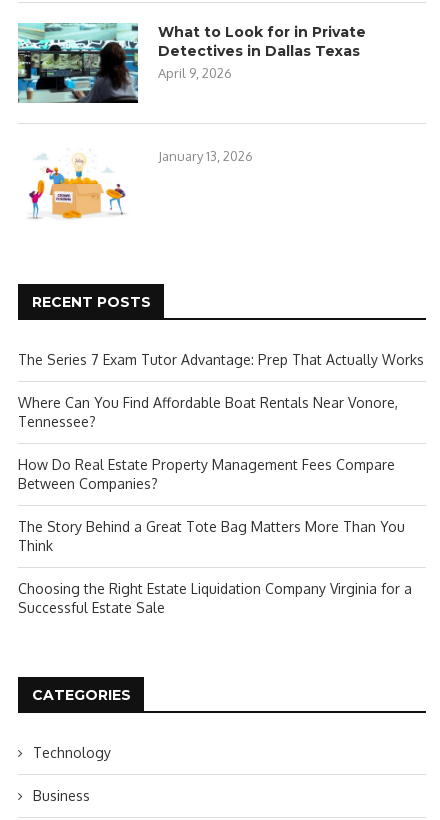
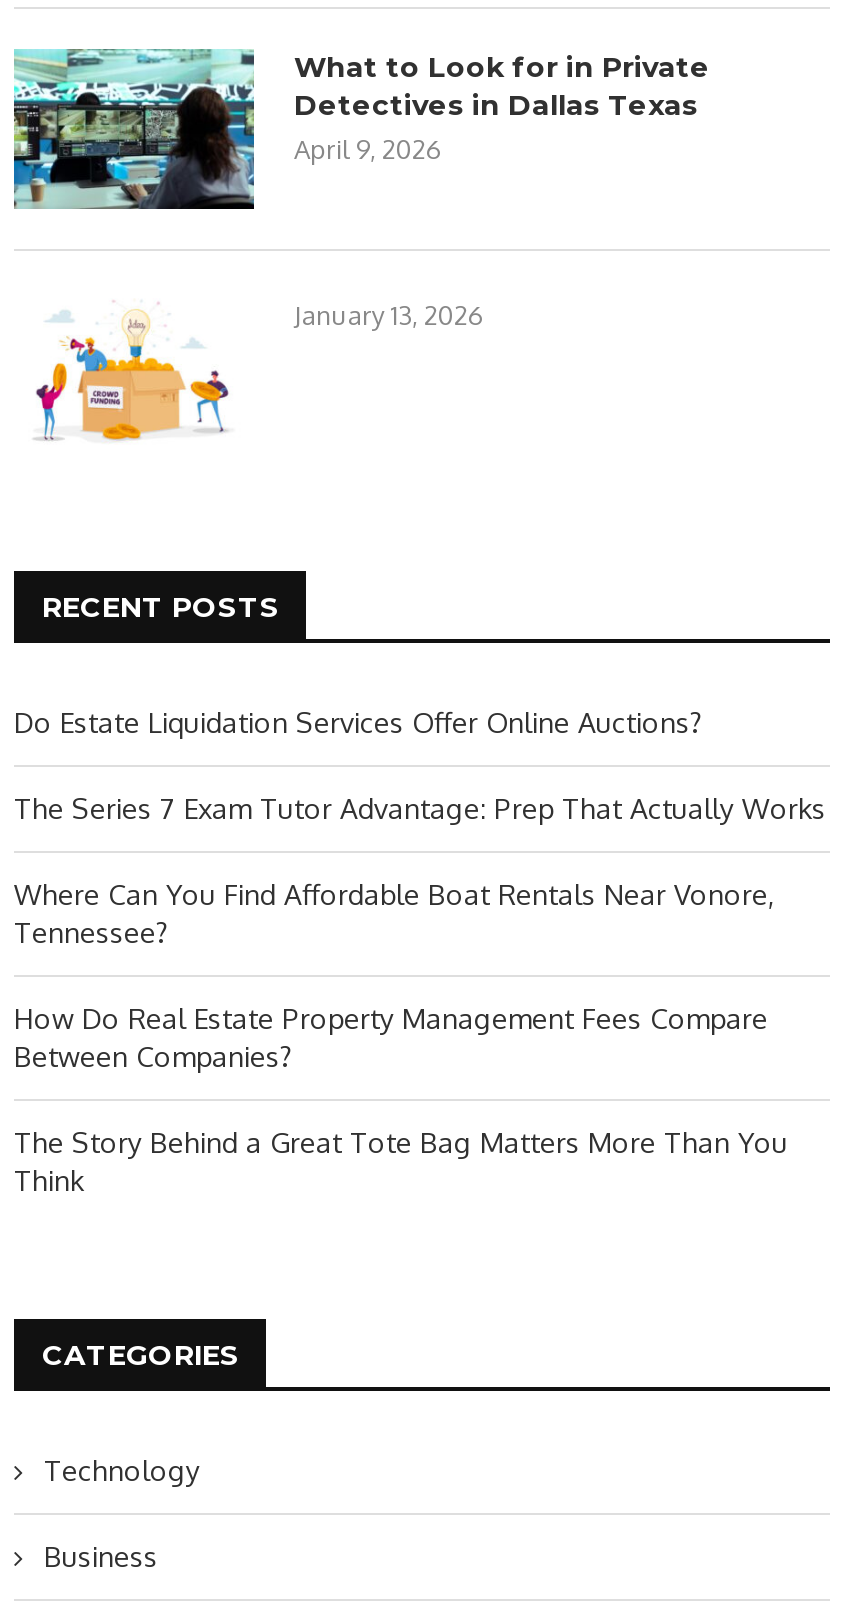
none -> [14,705,704,739] Do Estate Liquidation Services Offer Online Auctions?
moved [18,351,424,554] -> [14,791,826,1197]: The Series 7 Exam Tutor Advantage: Prep That Actually Works | Where Can You Find Affordable Boat Rentals Near Vonore, | Tennessee? | How Do Real Estate Property Management Fees Compare | Between Companies? | The Story Behind a Great Tote Bag Matters More Than You | Think
[18,580,412,616] Choosing the Right Estate Liquidation Company Virginia for a | Successful Estate Sale -> none

